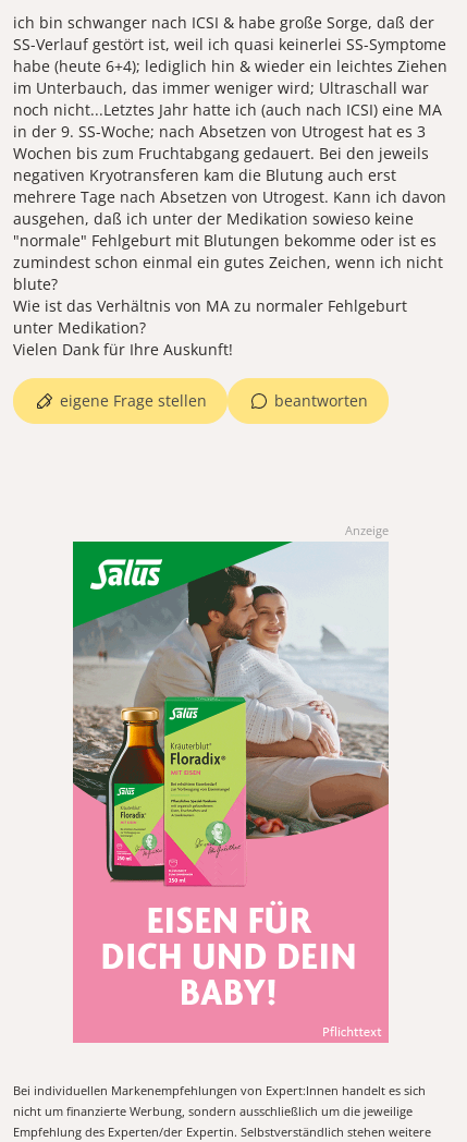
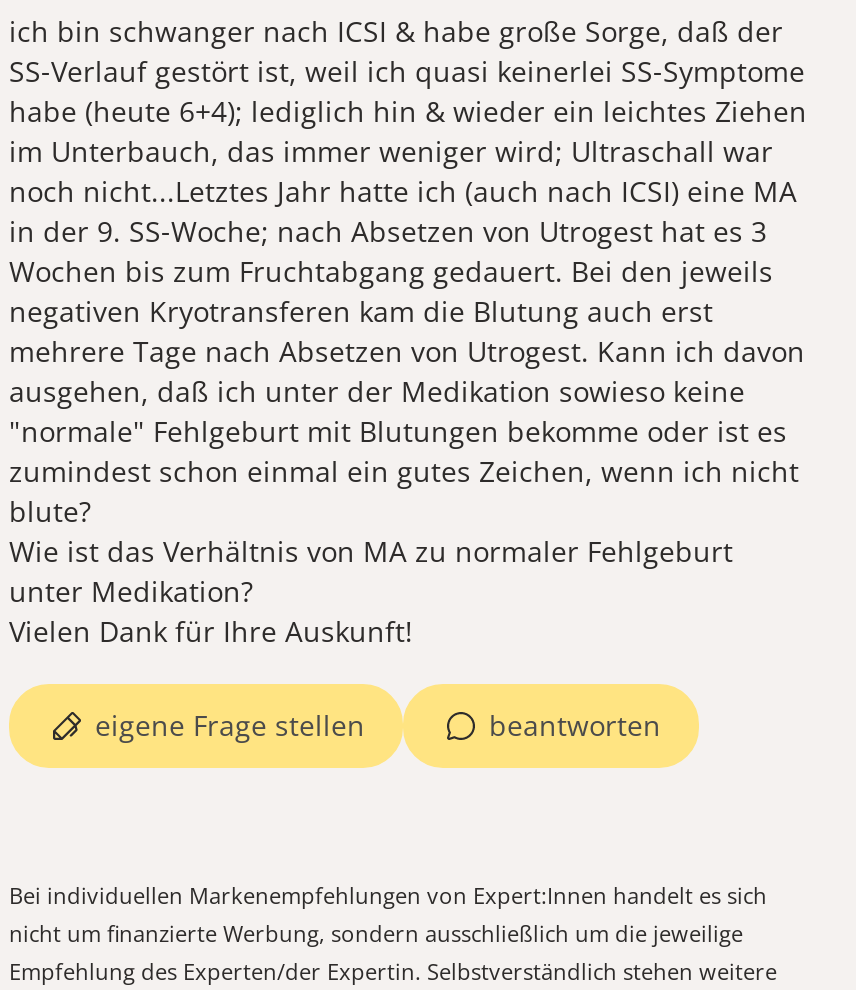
[345,522,389,538] Anzeige -> none
[72,540,390,1043] [image] -> none

